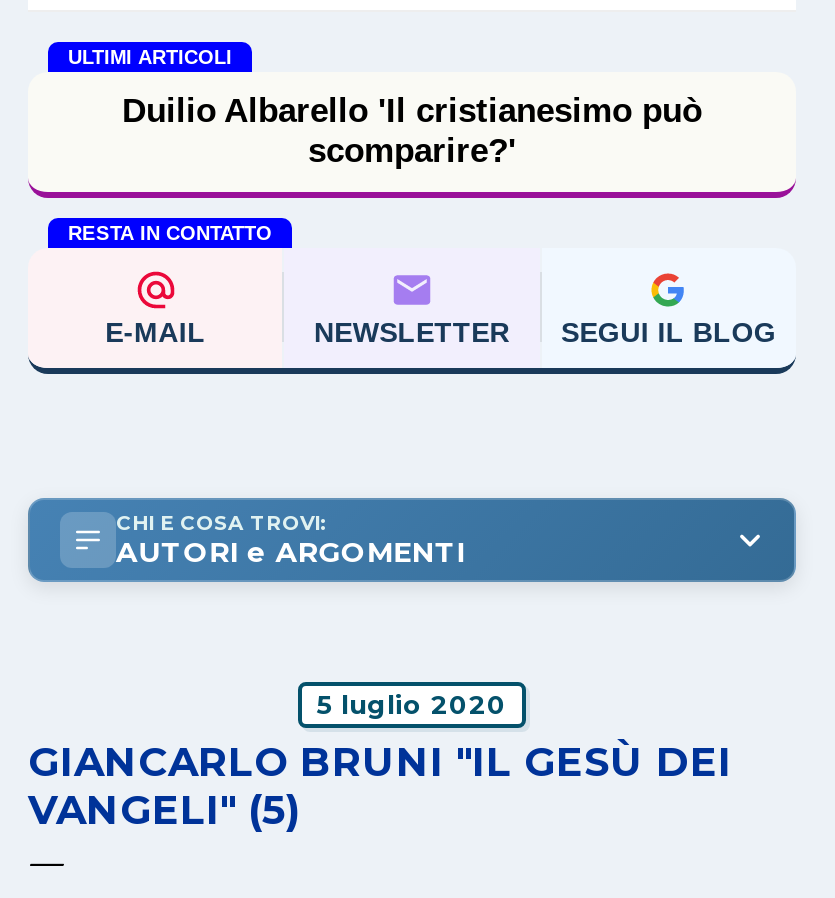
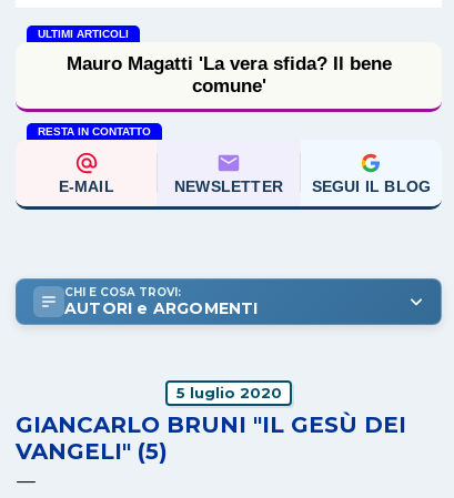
[122,92,702,170] Duilio Albarello 'Il cristianesimo può | scomparire?' -> [66,53,391,96] Mauro Magatti 'La vera sfida? Il bene | comune'

